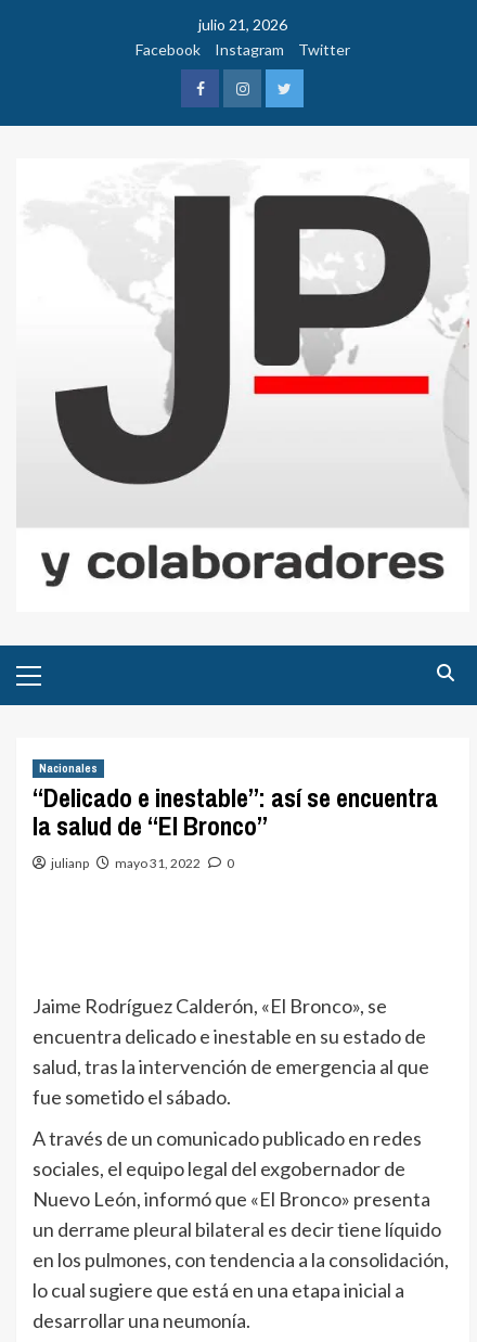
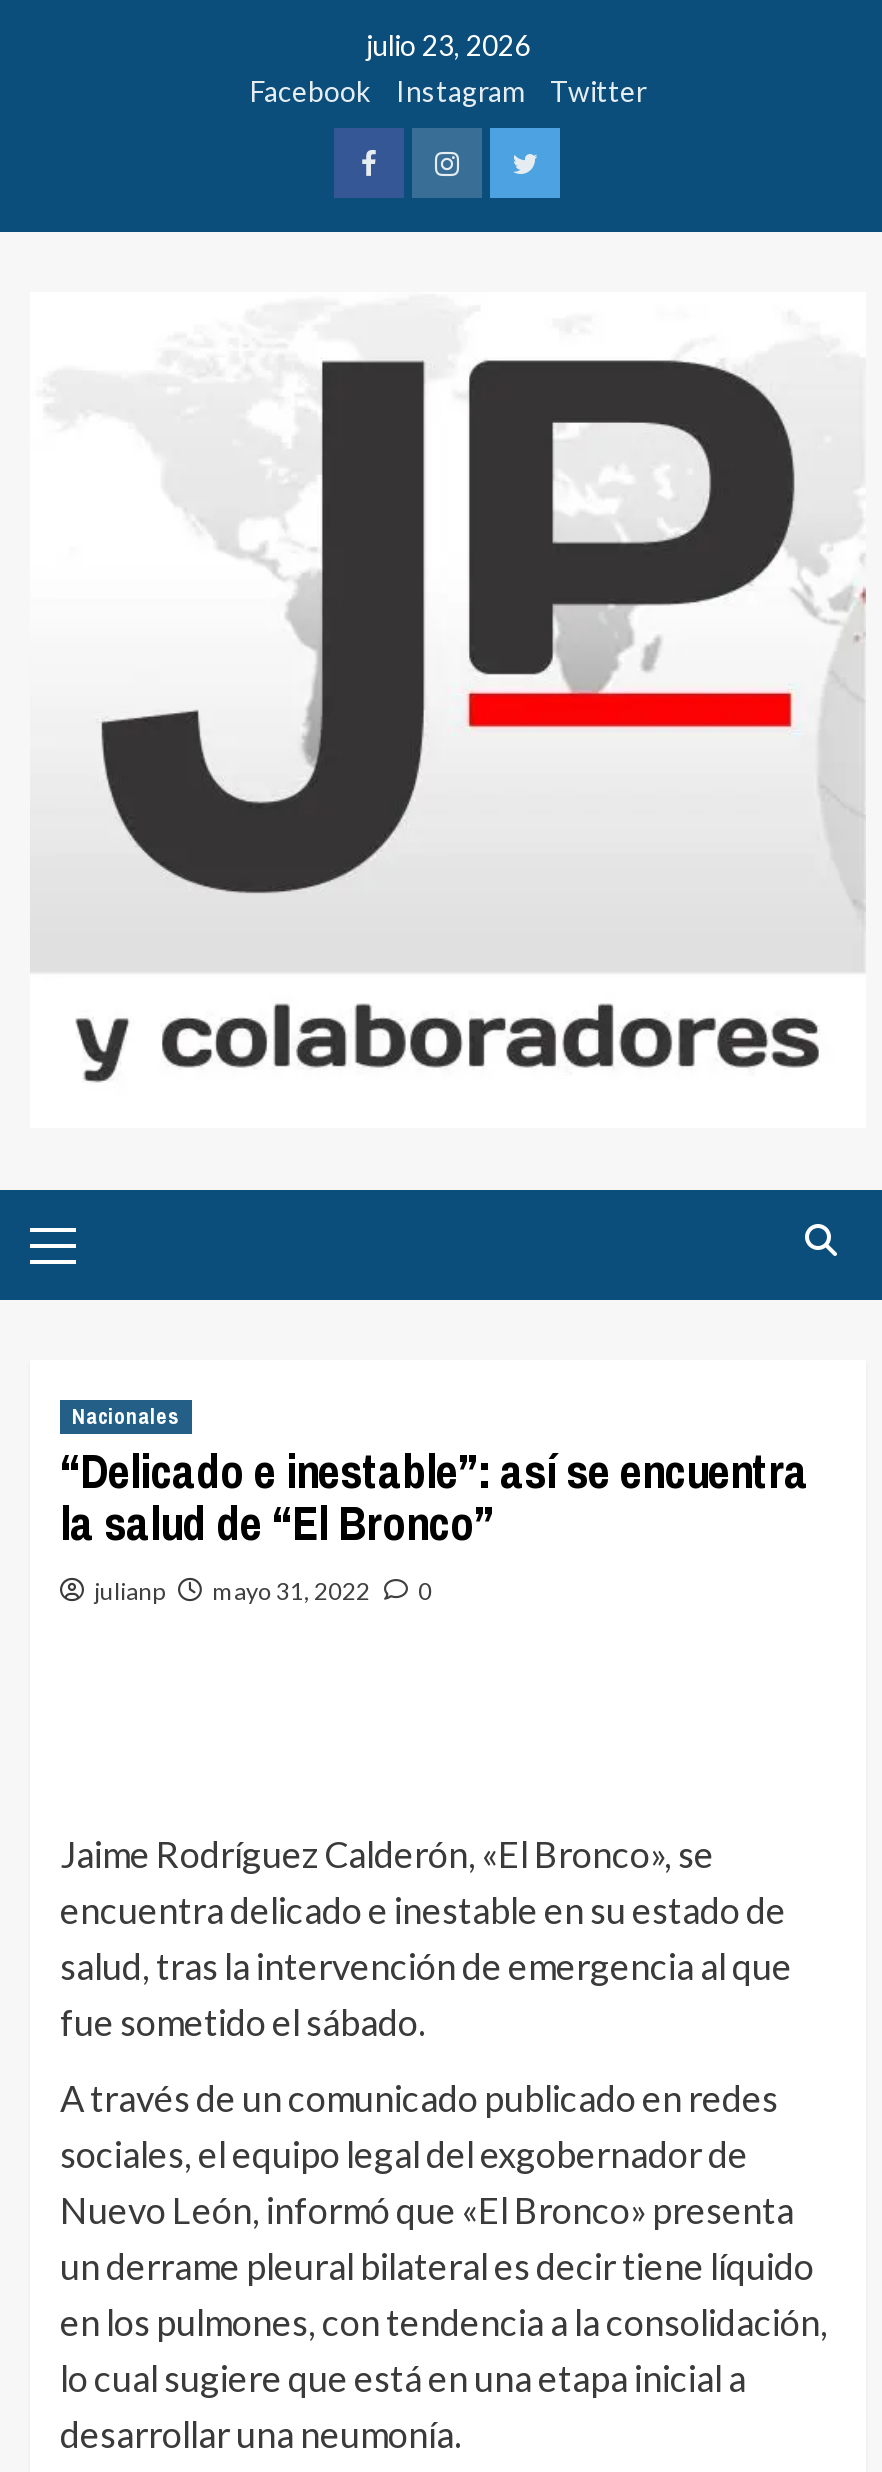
[198,15,287,34] julio 21, 2026 -> [366,28,530,62] julio 23, 2026

